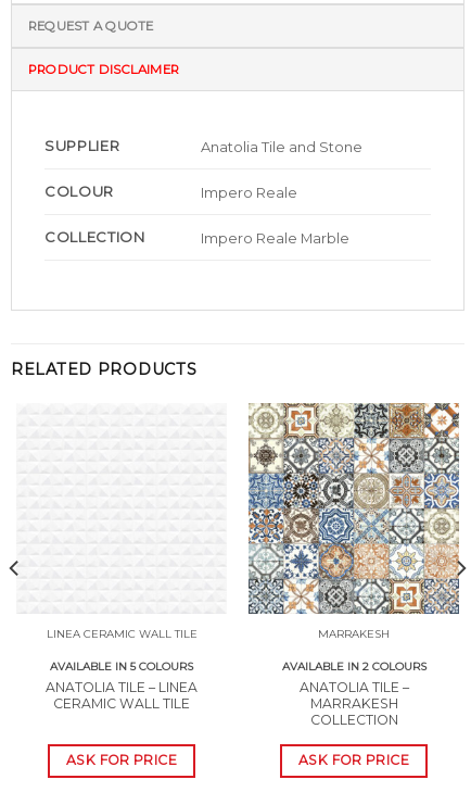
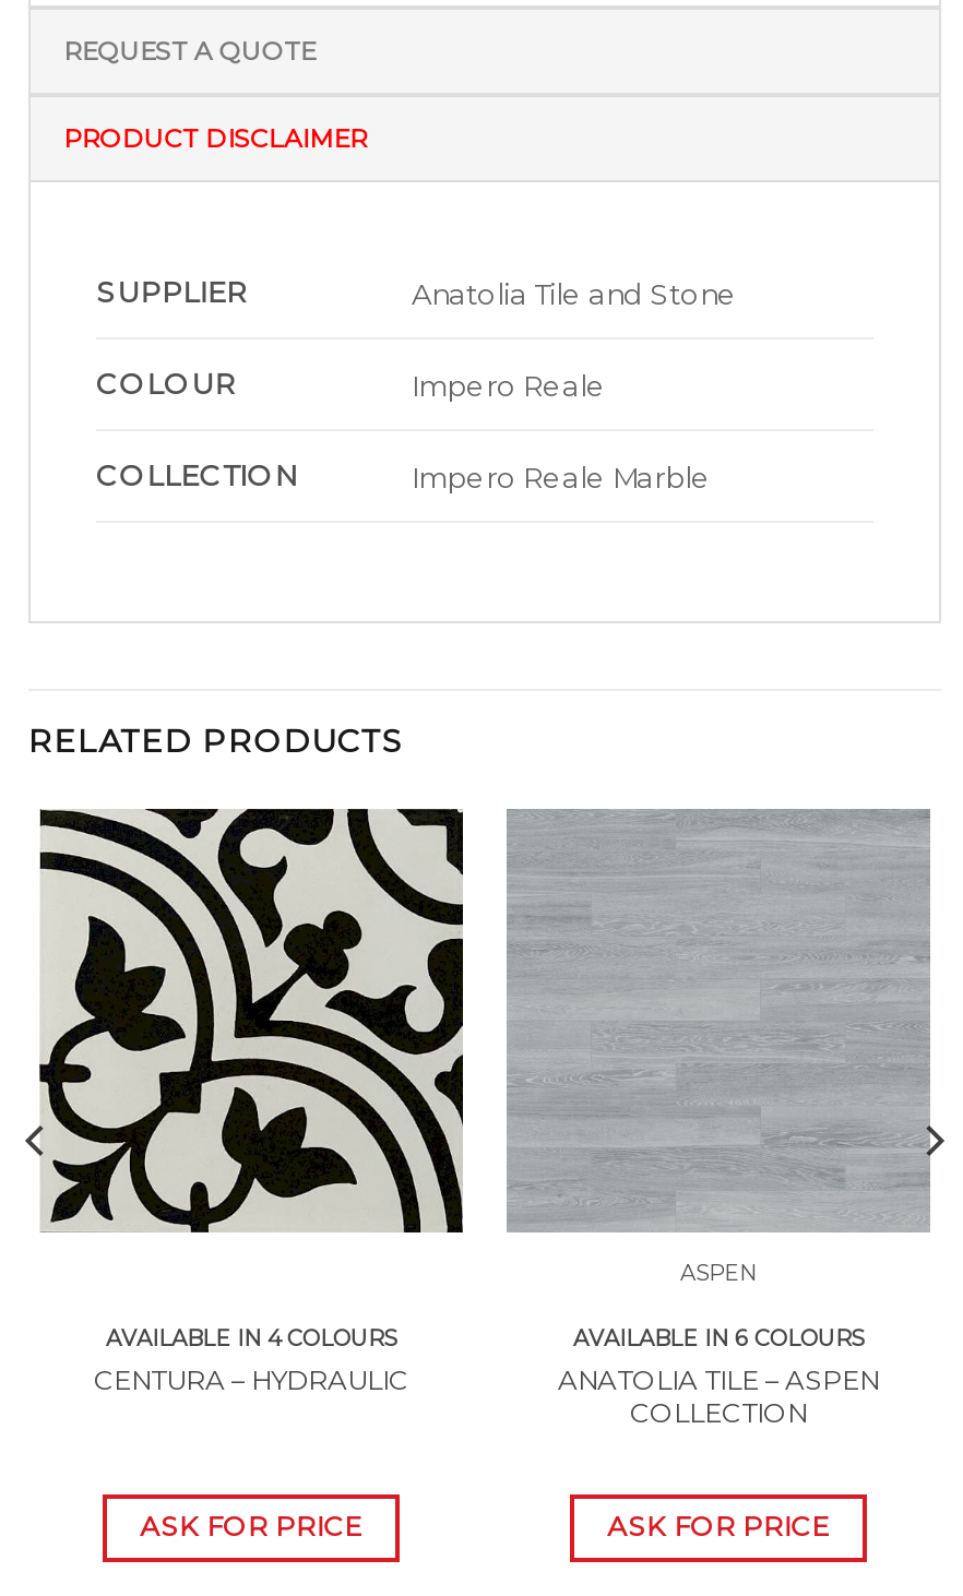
none -> [37,807,465,1235] [image]
[247,402,460,615] [image] -> none
[46,627,198,711] LINEA CERAMIC WALL TILE | AVAILABLE IN 5 COLOURS | ANATOLIA TILE – LINEA | CERAMIC WALL TILE -> [94,1325,408,1397] AVAILABLE IN 4 COLOURS | CENTURA – HYDRAULIC
[318,627,390,641] MARRAKESH -> [680,1259,757,1287] ASPEN
[282,660,426,711] AVAILABLE IN 2 COLOURS | ANATOLIA TILE – | MARRAKESH -> [558,1325,879,1395] AVAILABLE IN 6 COLOURS | ANATOLIA TILE – ASPEN

